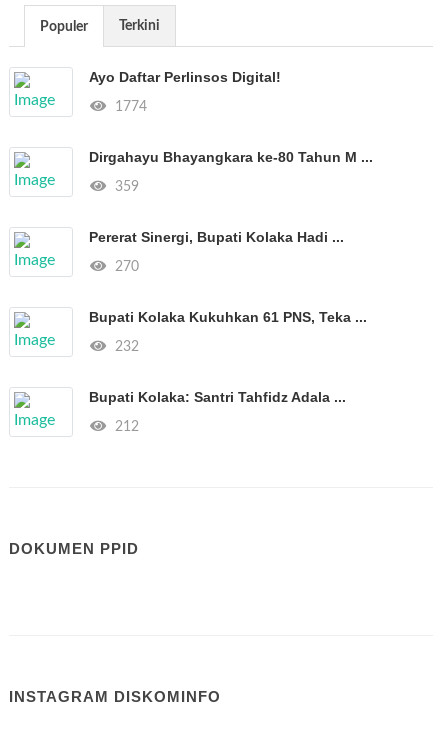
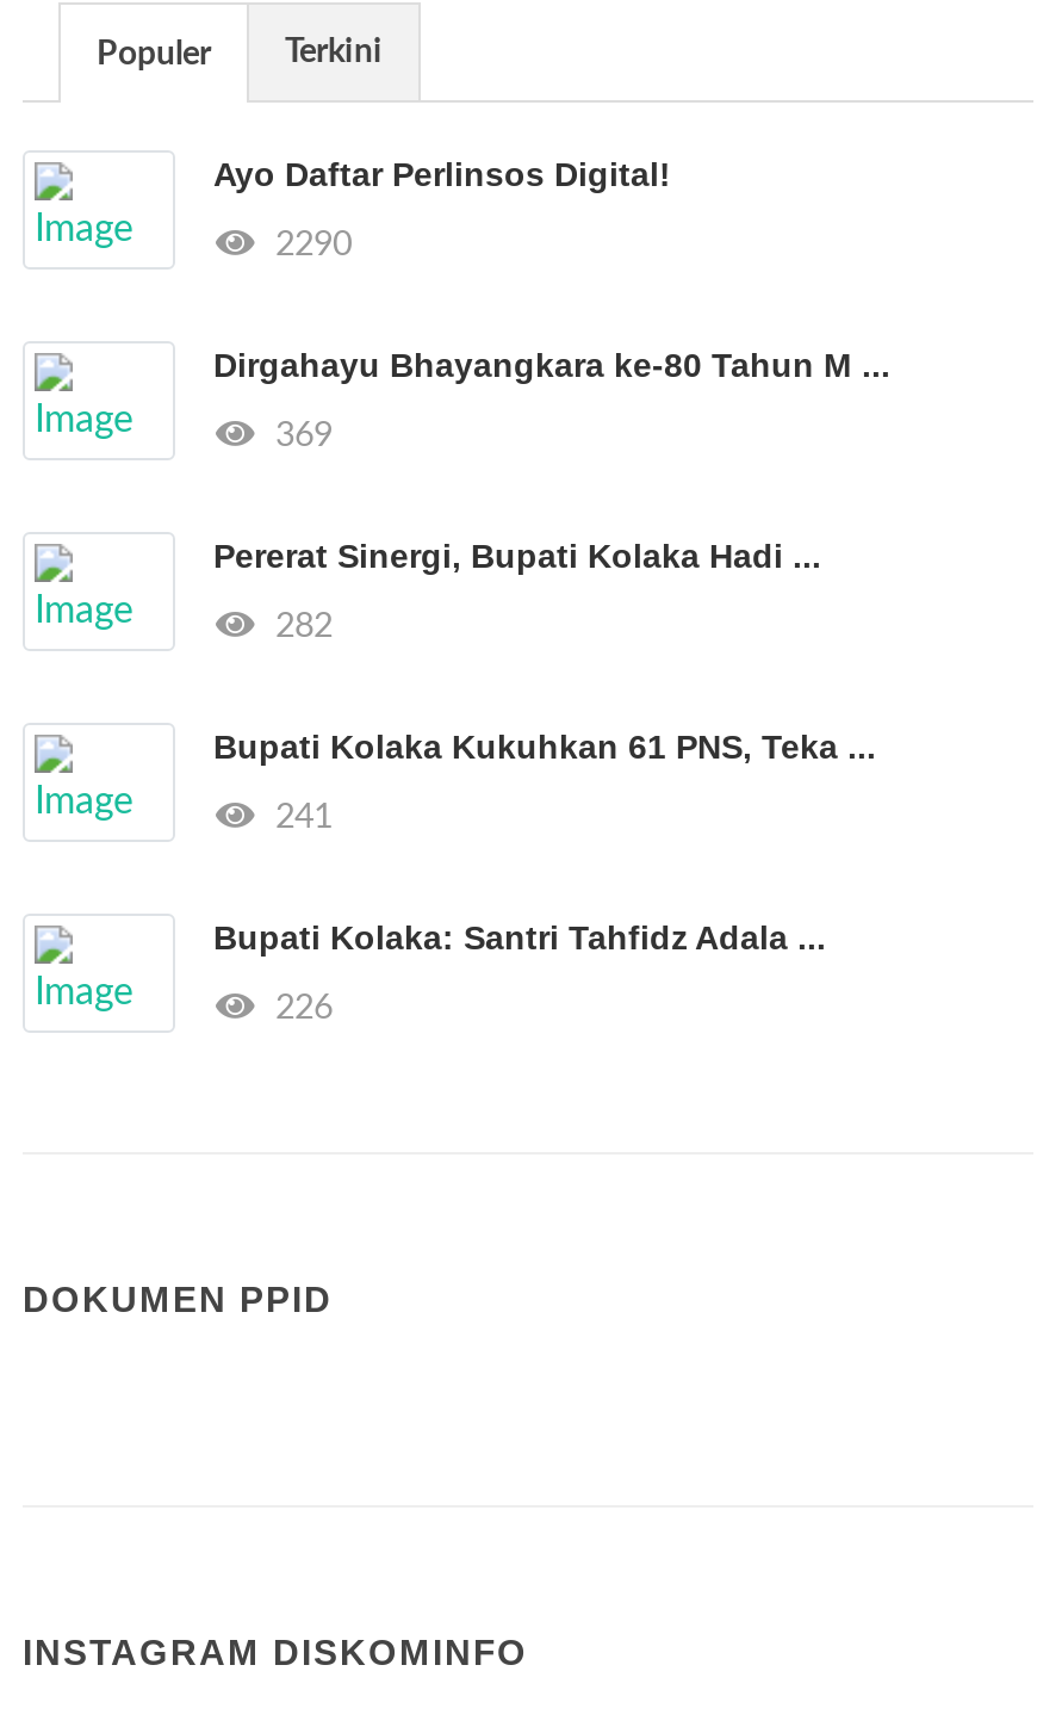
[111,99,147,114] 1774 -> [266,227,352,263] 2290
[111,179,139,194] 359 -> [266,418,333,453] 369
[111,259,139,274] 270 -> [266,609,333,644] 282
[111,339,139,354] 232 -> [266,799,333,835] 241
[111,419,139,434] 212 -> [266,990,333,1026] 226

